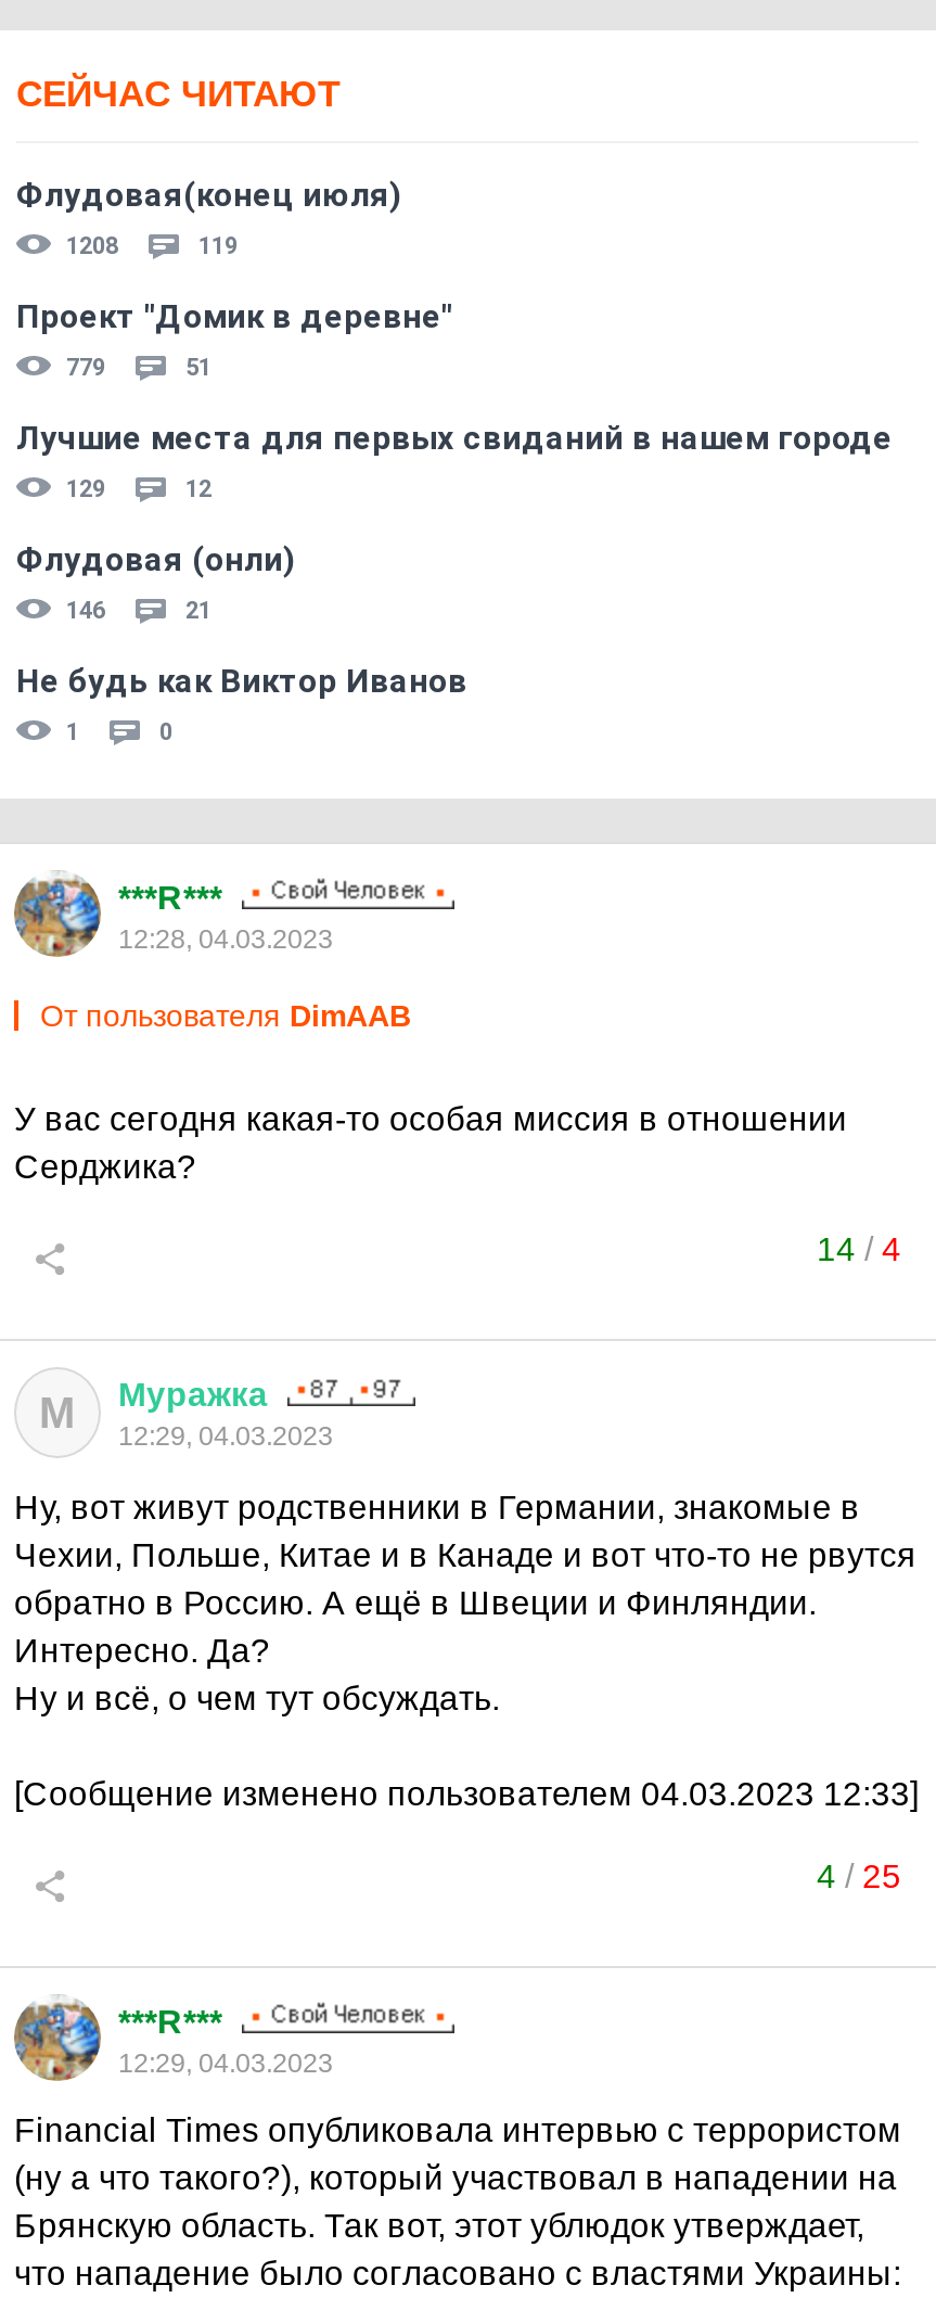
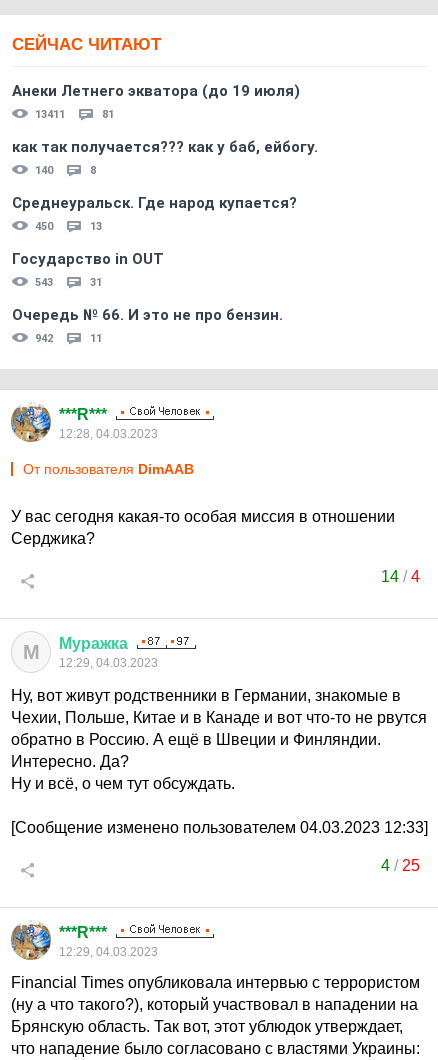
[16,176,402,260] Флудовая(конец июля) | 1208 | 119 -> [12,82,300,121] Анеки Летнего экватора (до 19 июля) | 13411 | 81
[16,297,452,382] Проект "Домик в деревне" | 779 | 51 -> [12,138,318,177] как так получается??? как у баб, ейбогу. | 140 | 8
[16,419,893,503] Лучшие места для первых свиданий в нашем городе | 129 | 12 -> [12,194,297,233] Среднеуральск. Где народ купается? | 450 | 13
[16,540,296,625] Флудовая (онли) | 146 | 21 -> [12,250,164,289] Государство in OUT | 543 | 31
[16,662,467,746] Не будь как Виктор Иванов | 1 | 0 -> [12,306,283,345] Очередь № 66. И это не про бензин. | 942 | 11

